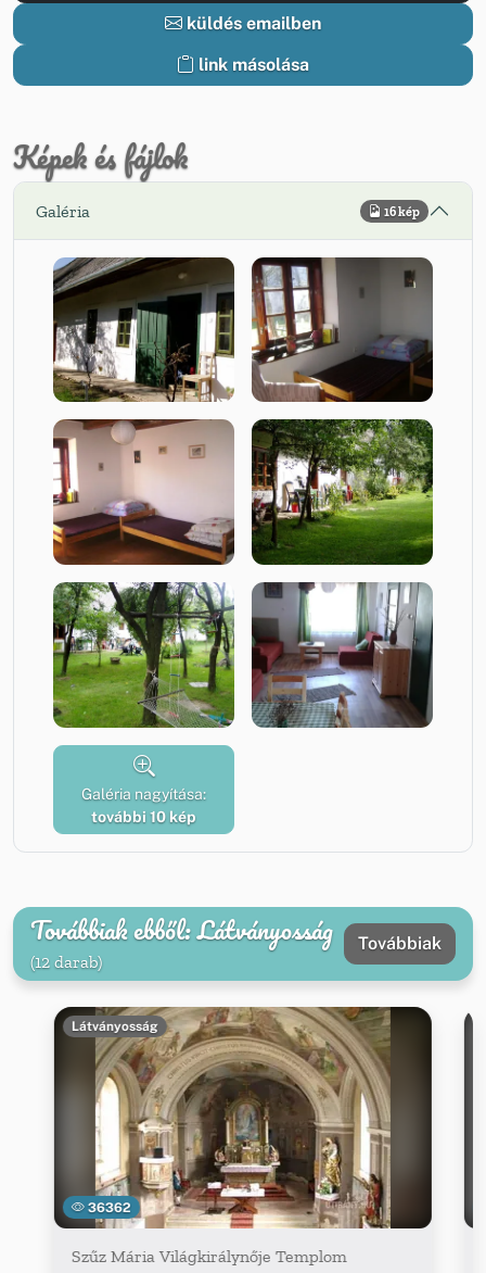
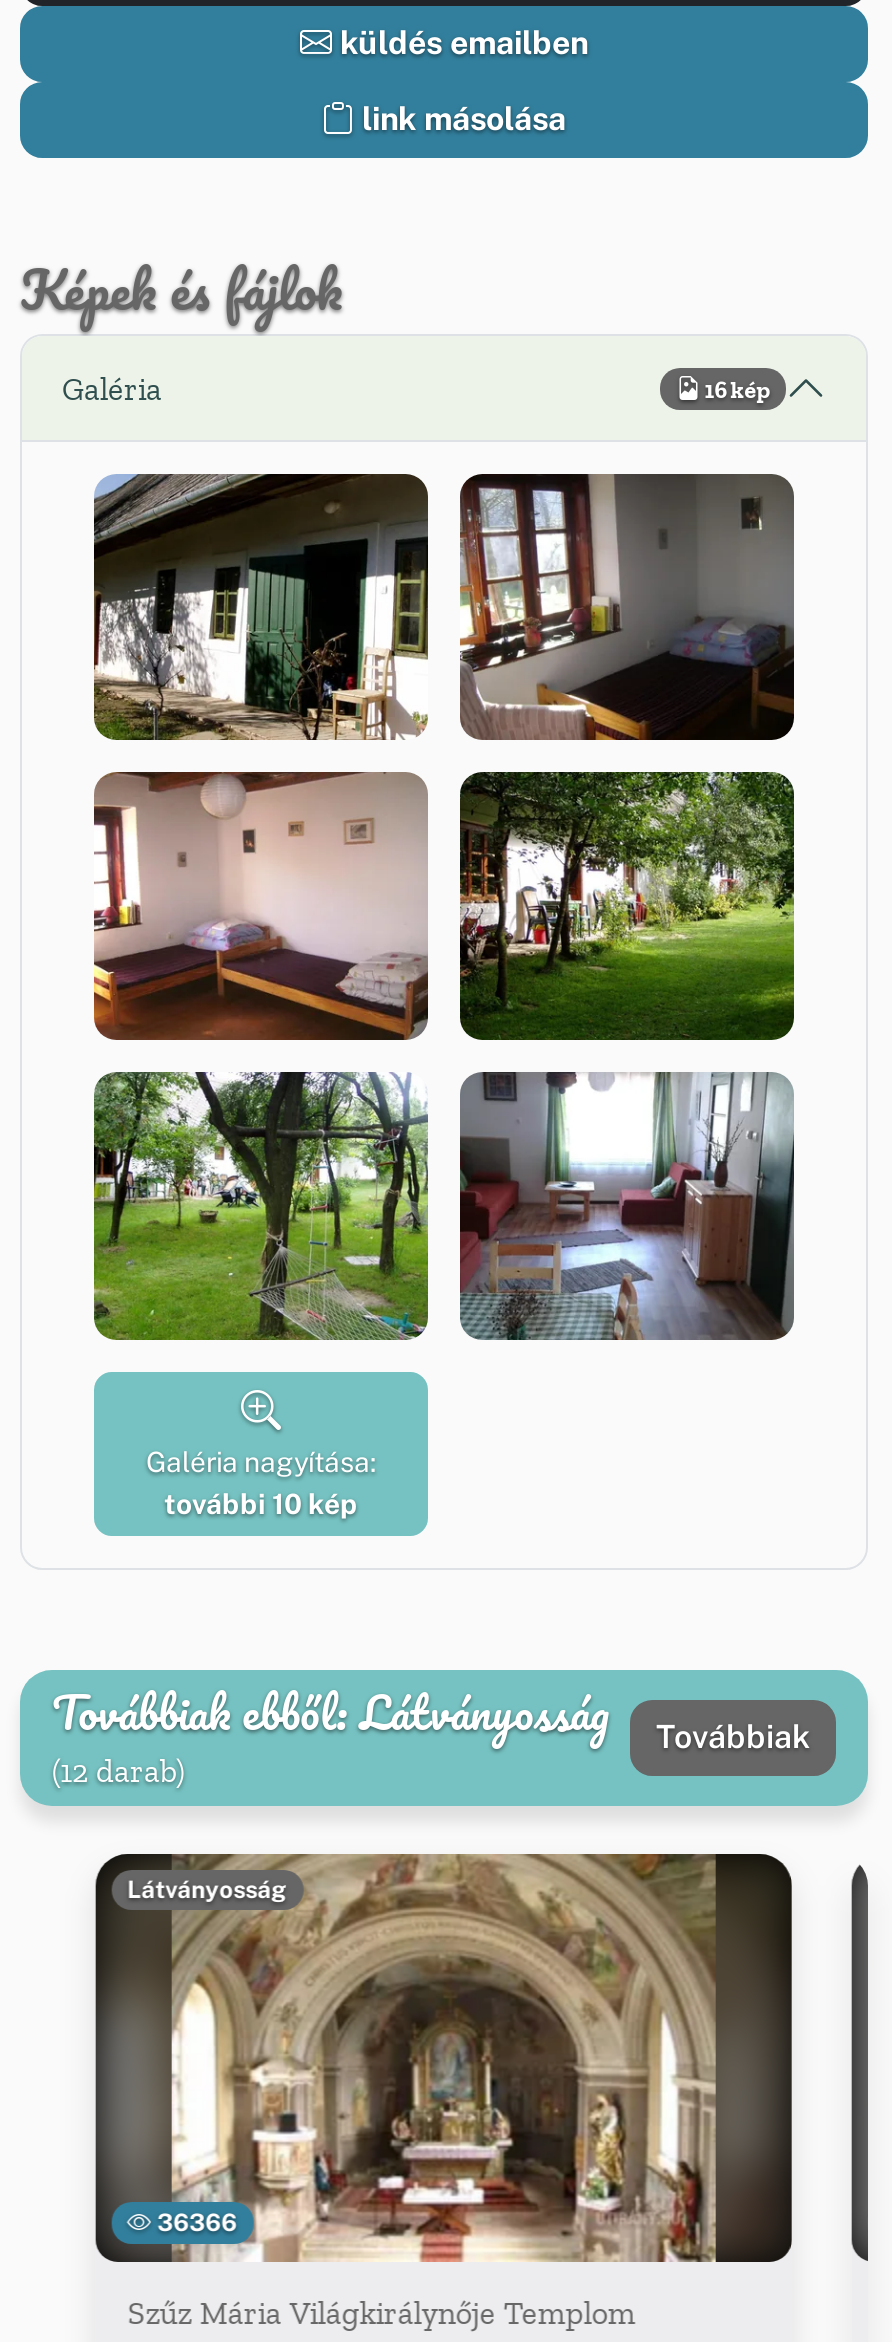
[84,1200,131,1215] 36362 -> [151,2209,237,2237] 36366

